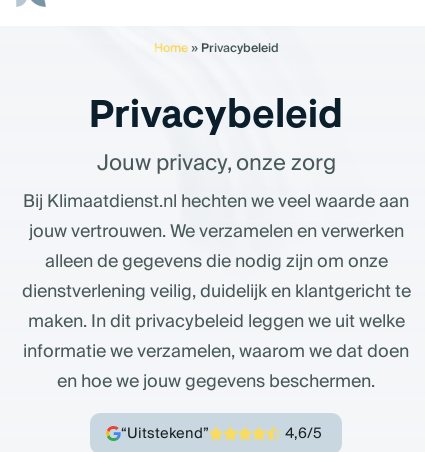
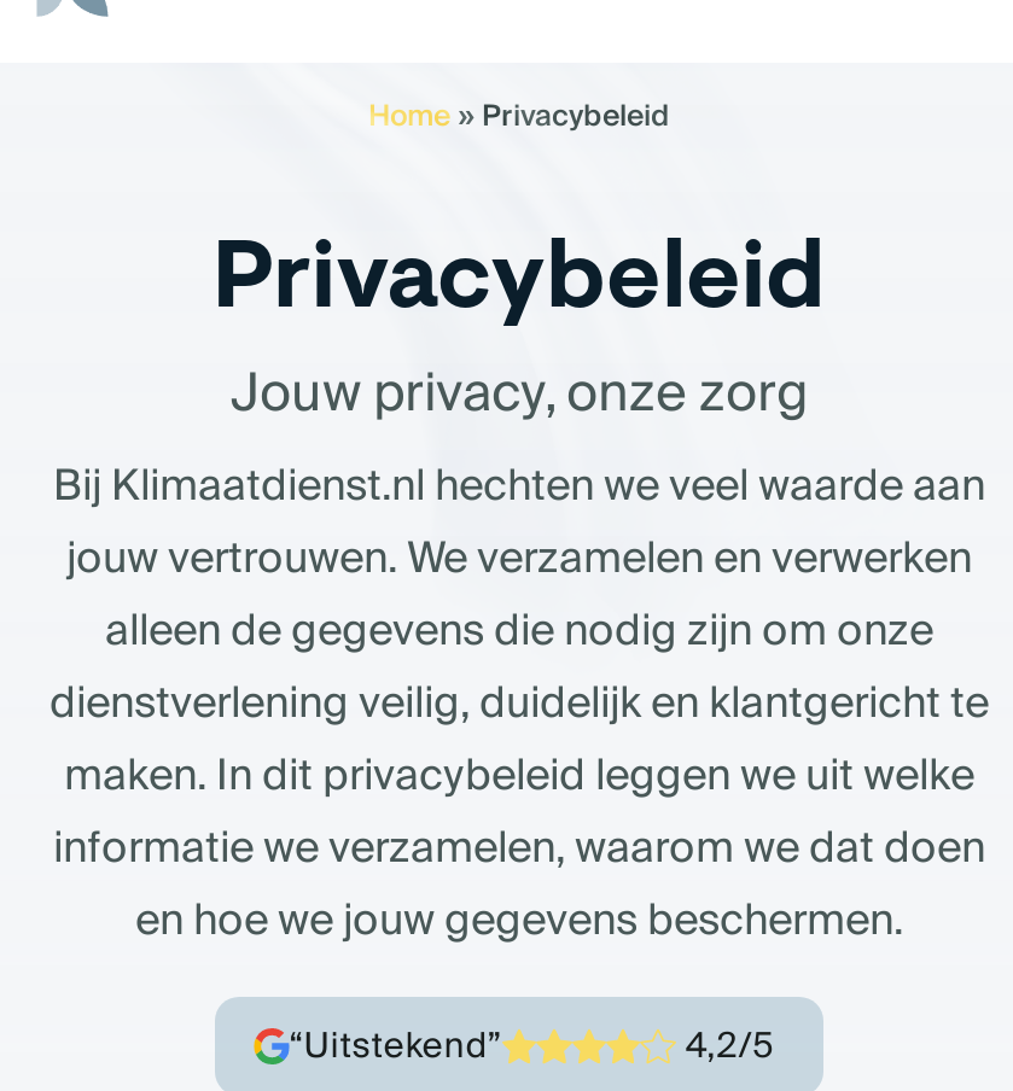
[285,421,322,446] 4,6/5 -> [685,1016,774,1077] 4,2/5

